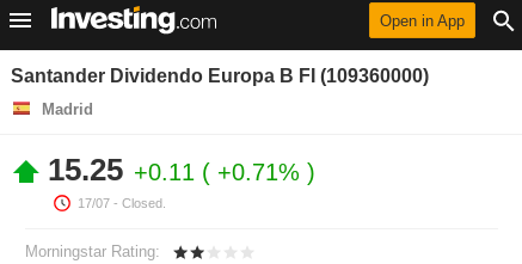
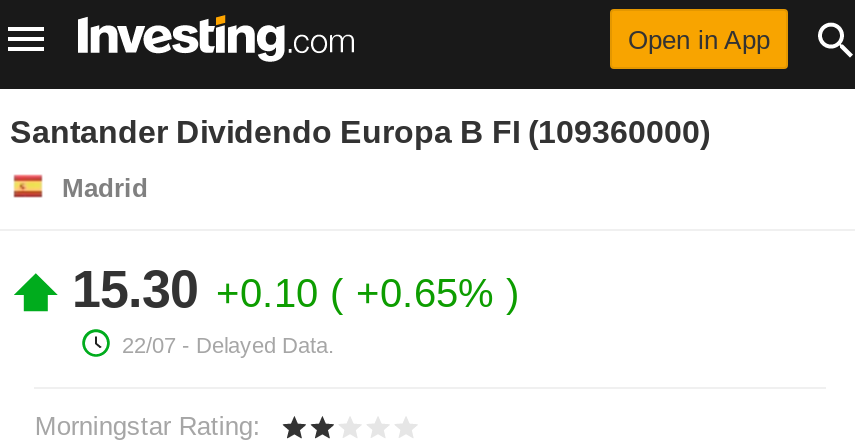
[48,152,307,210] 15.25 +0.11 +0.71% | 17/07 - Closed. -> [72,259,506,357] 15.30 +0.10 +0.65% | 22/07 - Delayed Data.

